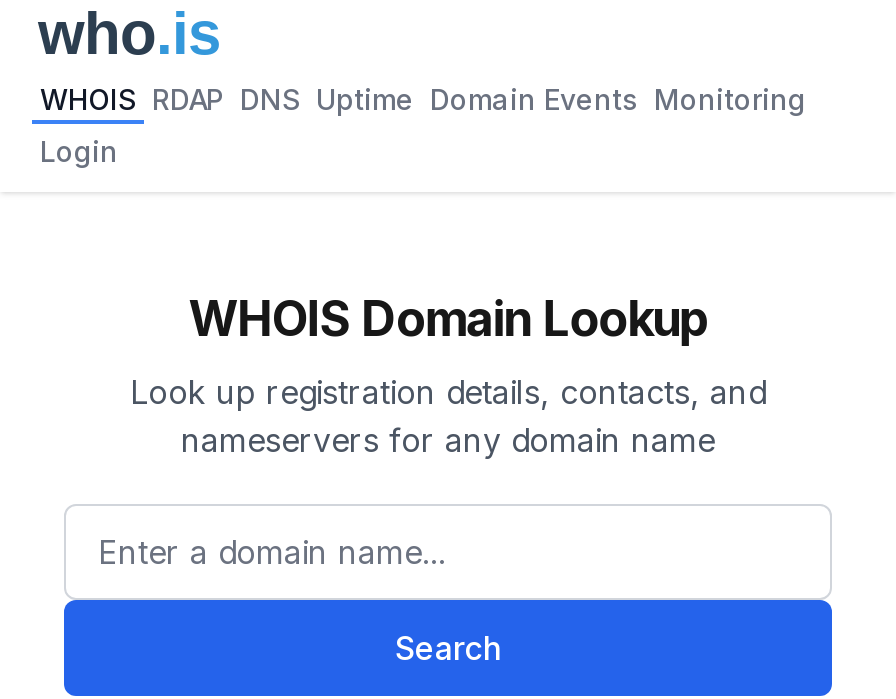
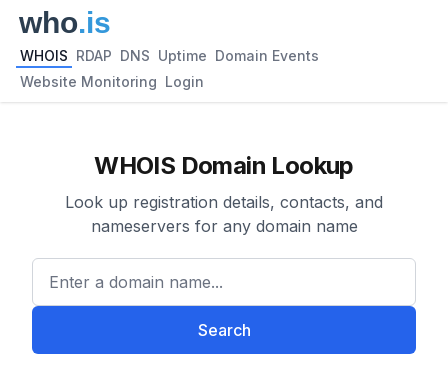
[40,82,806,116] WHOIS RDAP DNS Uptime Domain Events Monitoring -> [20,47,319,64] WHOIS RDAP DNS Uptime Domain Events
[40,134,118,168] Login -> [20,73,204,90] Website Monitoring Login

